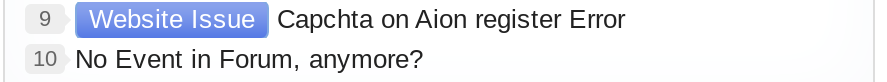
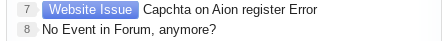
[39,5,625,35] 9 Website Issue Capchta on Aion register Error -> [24,2,317,17] 7 Website Issue Capchta on Aion register Error
[33,45,423,75] 10 No Event in Forum, anymore? -> [24,22,216,37] 8 No Event in Forum, anymore?

